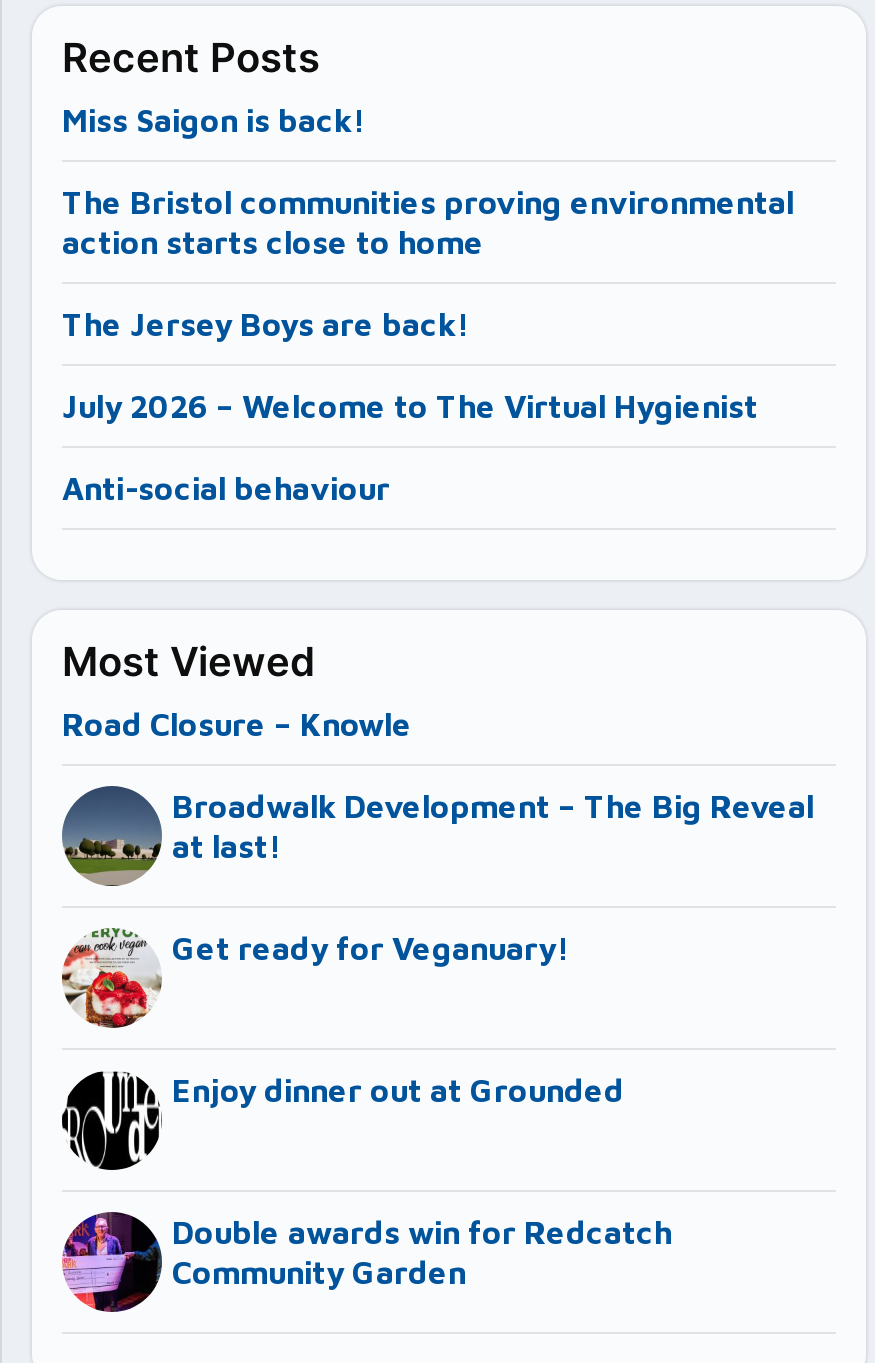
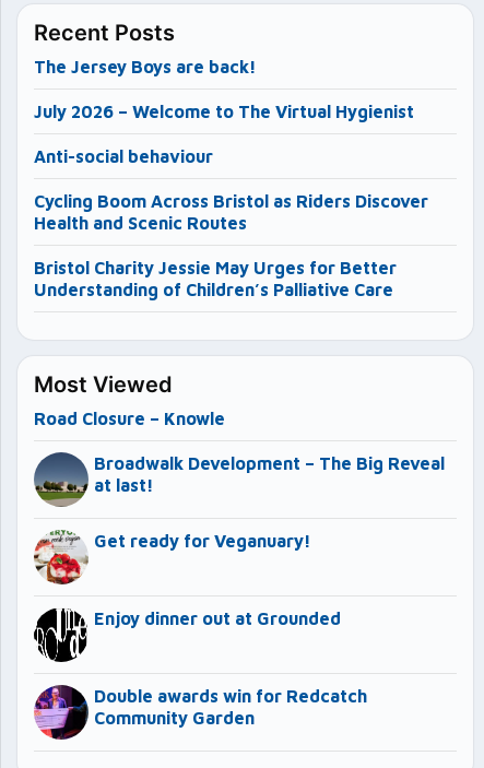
[62,101,794,259] Miss Saigon is back! | The Bristol communities proving environmental | action starts close to home -> none
moved [62,305,758,505] -> [34,57,414,166]: The Jersey Boys are back! | July 2026 – Welcome to The Virtual Hygienist | Anti-social behaviour
none -> [34,191,428,299] Cycling Boom Across Bristol as Riders Discover | Health and Scenic Routes | Bristol Charity Jessie May Urges for Better | Understanding of Children’s Palliative Care

